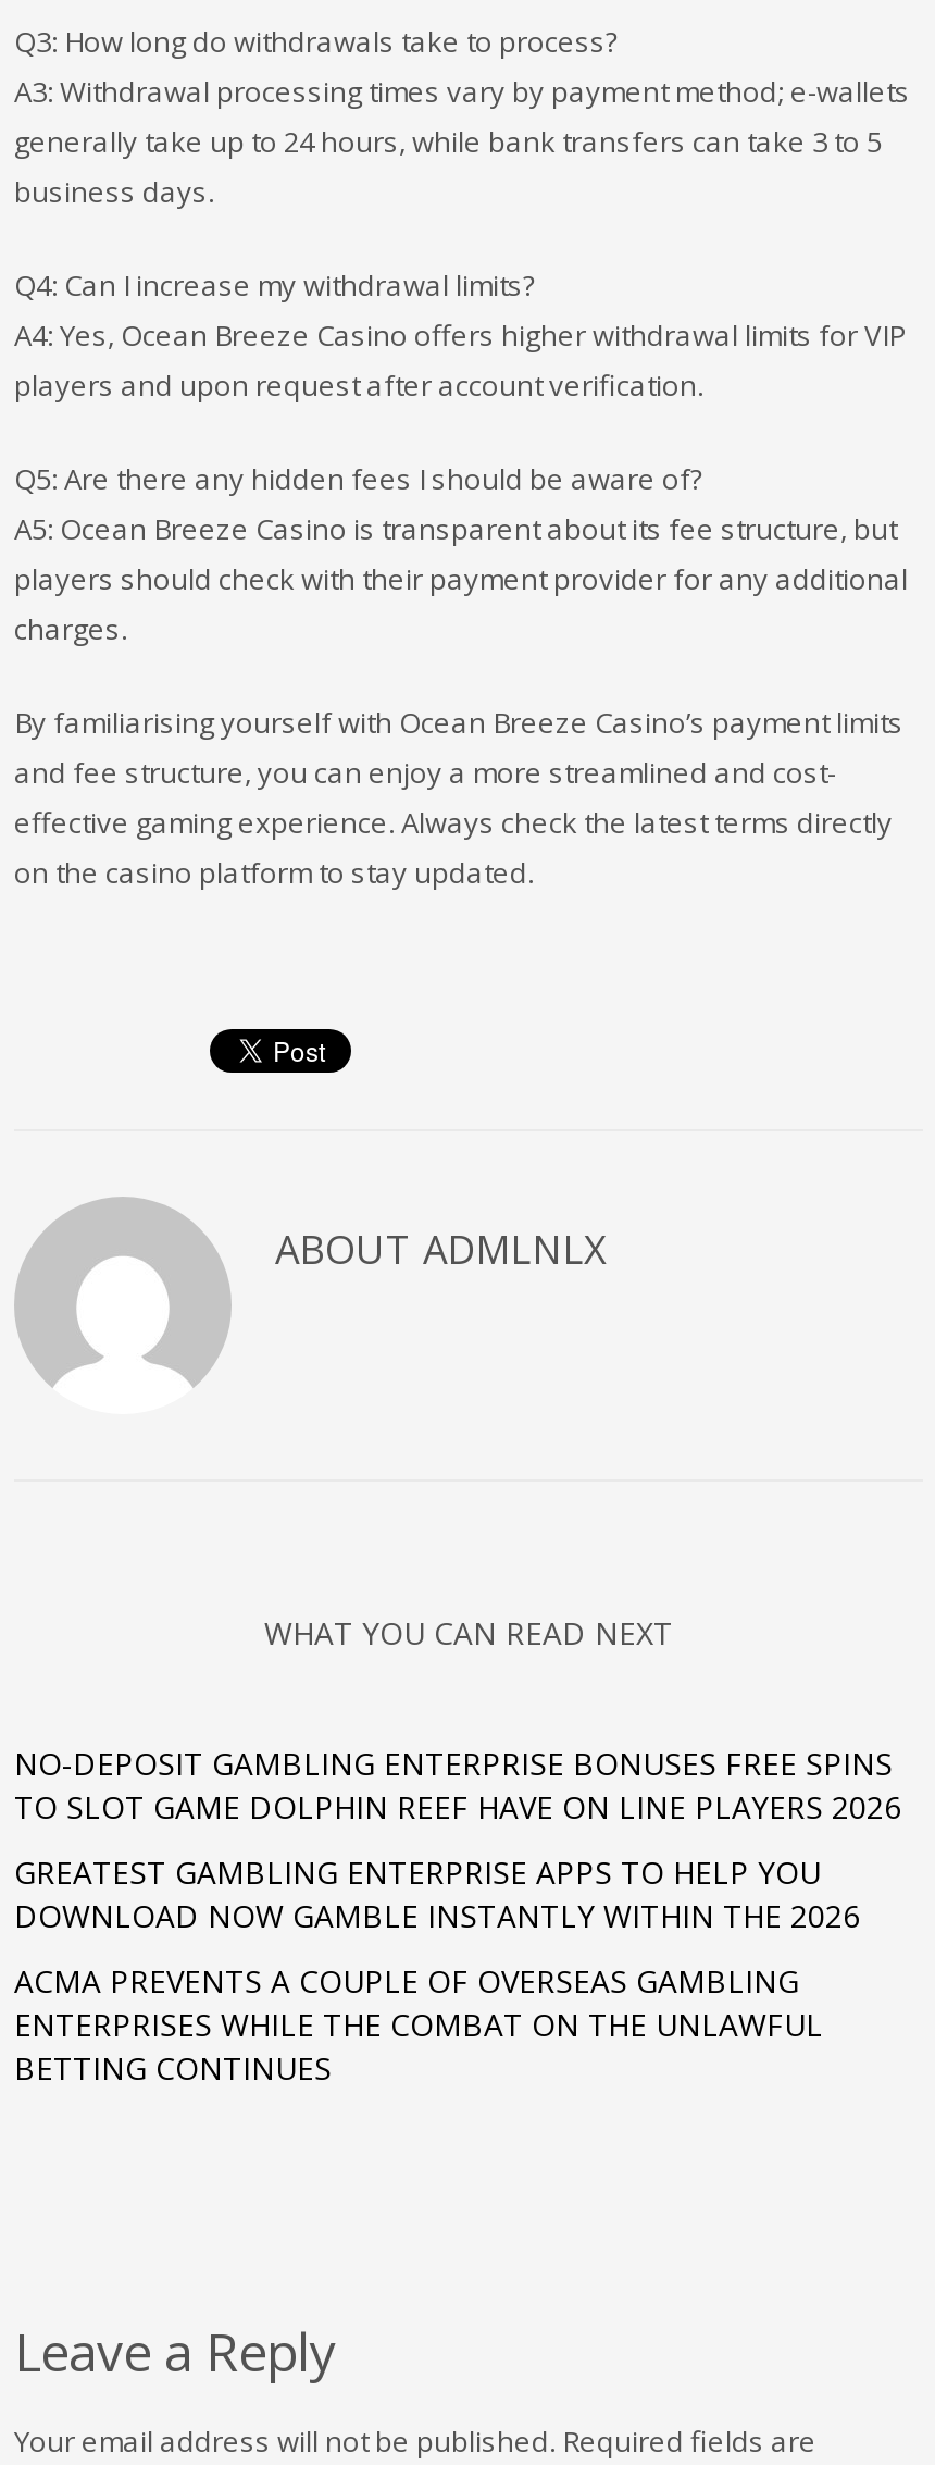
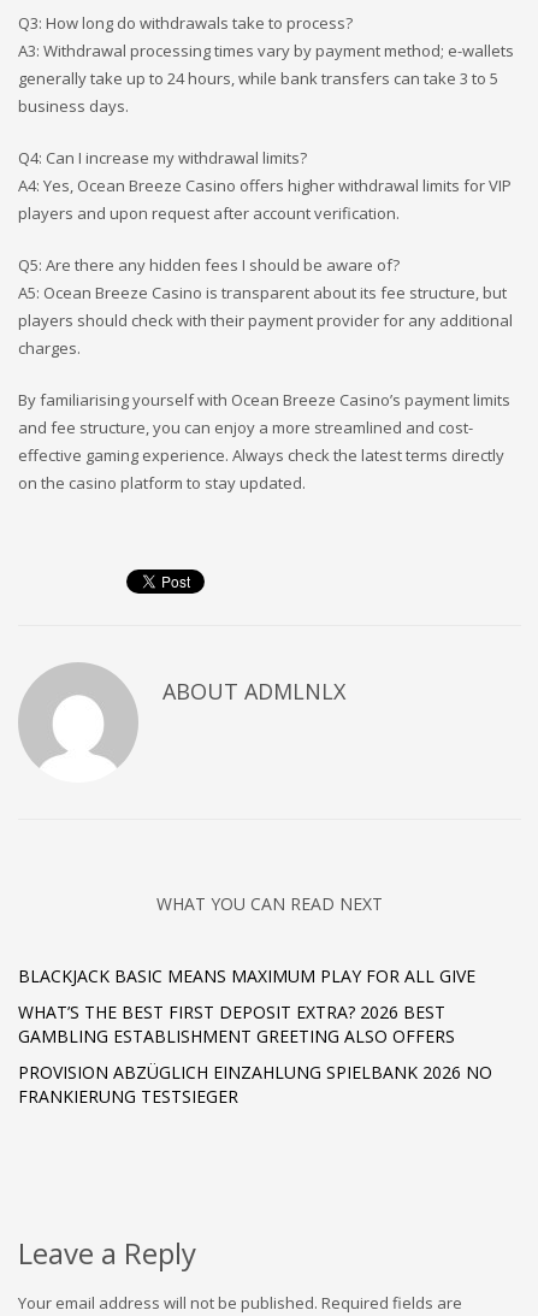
[14,1742,901,1826] NO-DEPOSIT GAMBLING ENTERPRISE BONUSES FREE SPINS | TO SLOT GAME DOLPHIN REEF HAVE ON LINE PLAYERS 2026 -> [18,964,475,987] BLACKJACK BASIC MEANS MAXIMUM PLAY FOR ALL GIVE
[14,1850,860,1935] GREATEST GAMBLING ENTERPRISE APPS TO HELP YOU | DOWNLOAD NOW GAMBLE INSTANTLY WITHIN THE 2026 -> [18,1000,455,1047] WHAT’S THE BEST FIRST DEPOSIT EXTRA? 2026 BEST | GAMBLING ESTABLISHMENT GREETING ALSO OFFERS
[14,1959,823,2088] ACMA PREVENTS A COUPLE OF OVERSEAS GAMBLING | ENTERPRISES WHILE THE COMBAT ON THE UNLAWFUL | BETTING CONTINUES -> [18,1060,492,1107] PROVISION ABZÜGLICH EINZAHLUNG SPIELBANK 2026 NO | FRANKIERUNG TESTSIEGER

